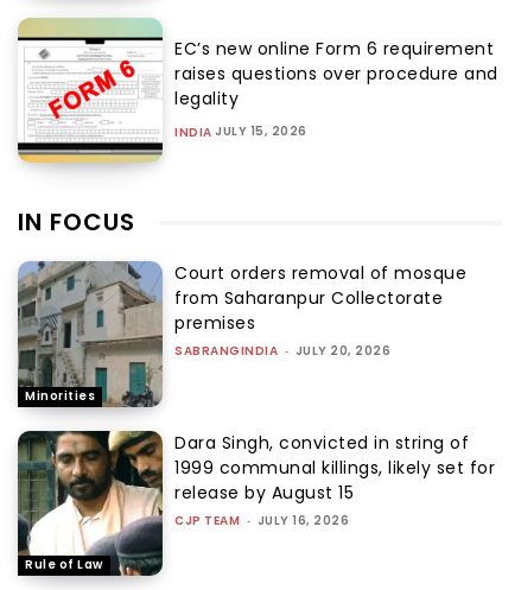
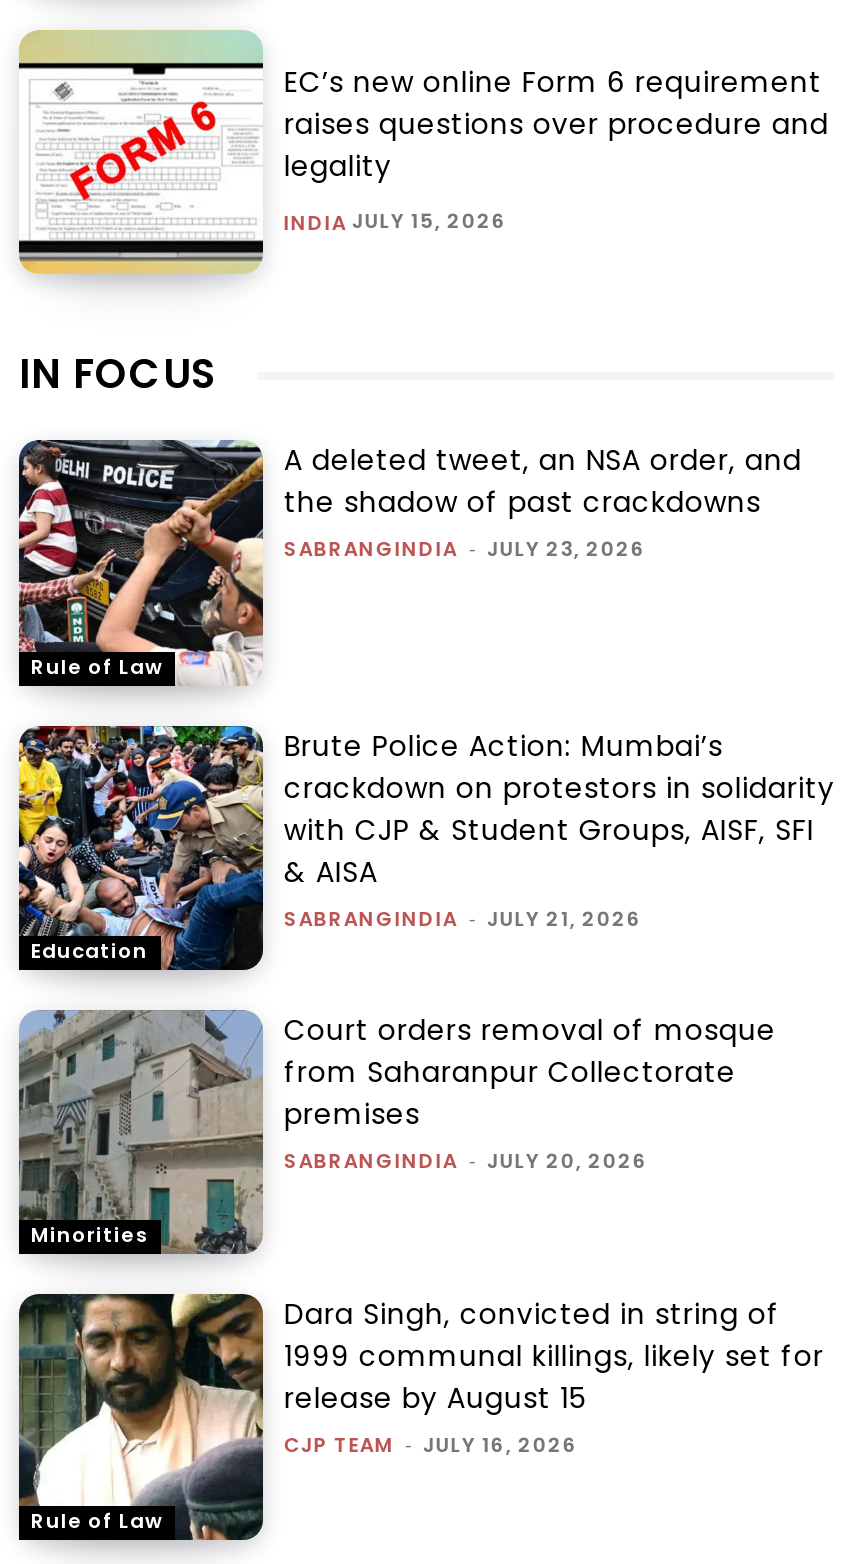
none -> [17,438,263,686] [image] | Rule of Law
none -> [17,724,255,972] [image] | Education
none -> [284,440,802,564] A deleted tweet, an NSA order, and | the shadow of past crackdowns | SABRANGINDIA - JULY 23, 2026
none -> [284,725,835,933] Brute Police Action: Mumbai’s | crackdown on protestors in solidarity | with CJP & Student Groups, AISF, SFI | & AISA | SABRANGINDIA - JULY 21, 2026

